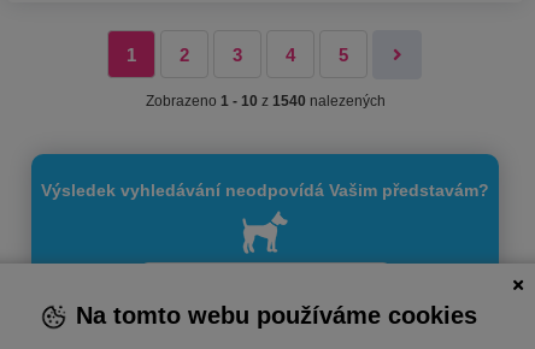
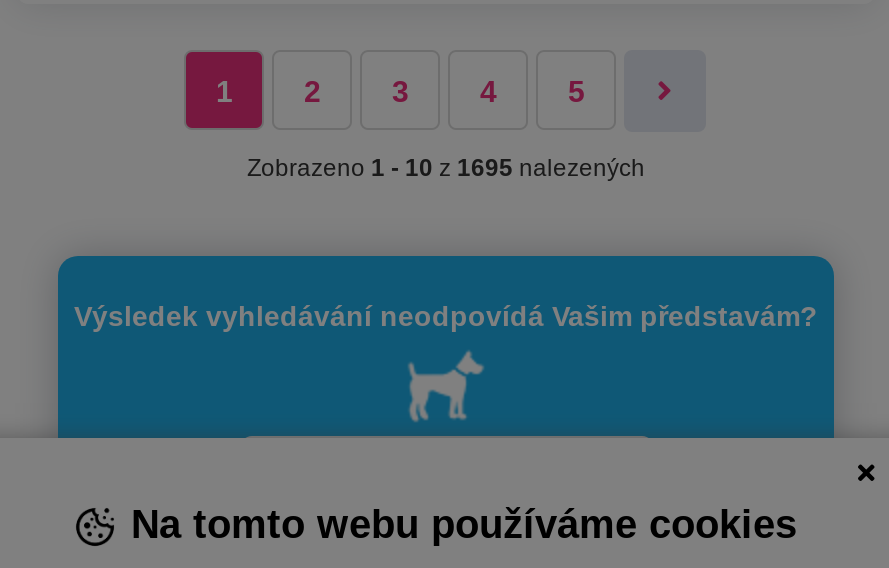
[145,93,385,110] Zobrazeno 1 - 10 z 1540 nalezených -> [247,154,645,182] Zobrazeno 1 - 10 z 1695 nalezených

